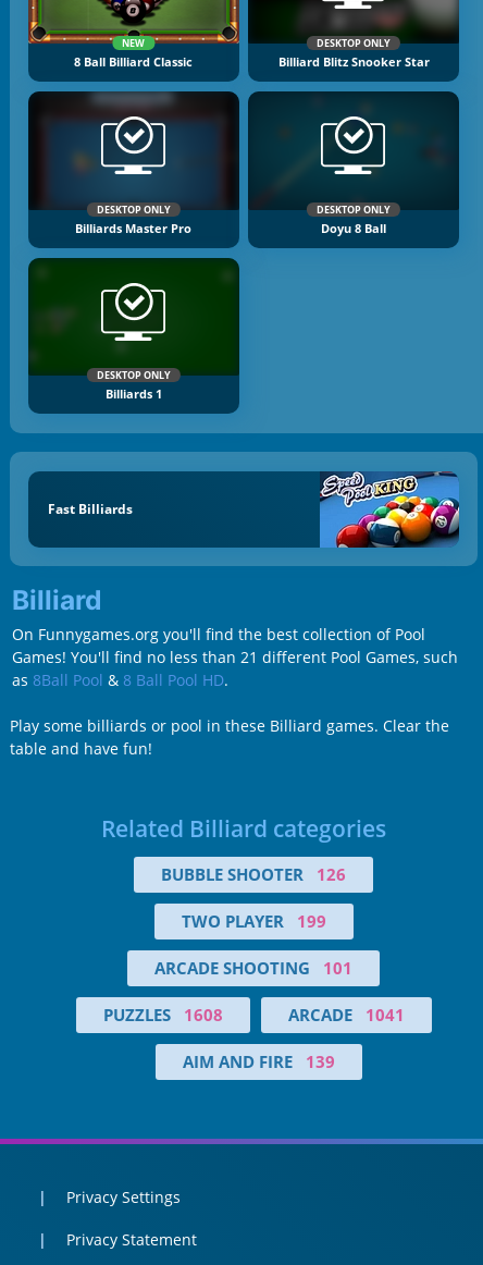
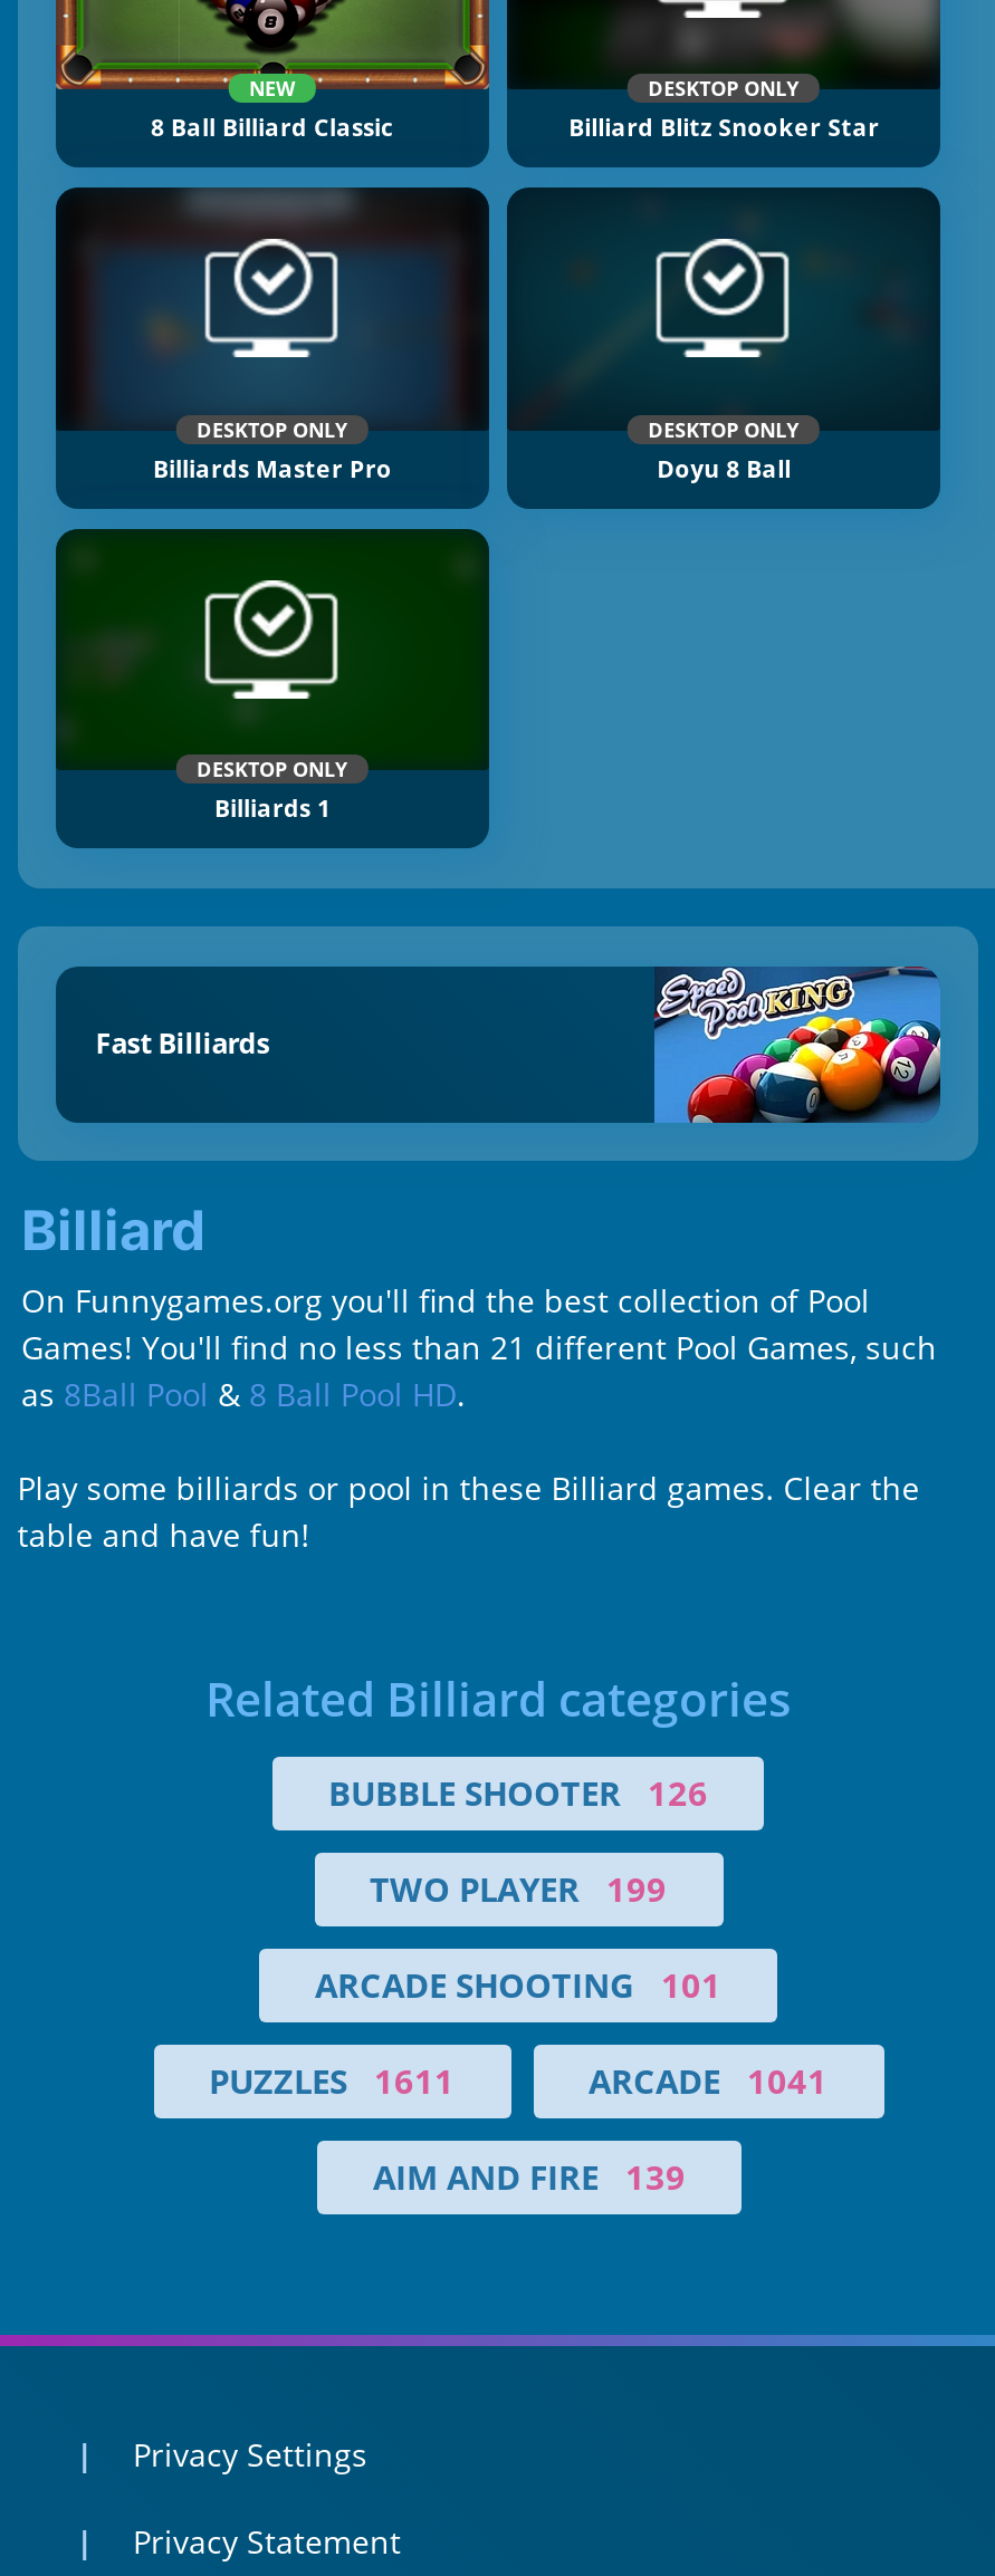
[103,1004,222,1025] PUZZLES 1608 -> [209,2058,455,2103] PUZZLES 1611

